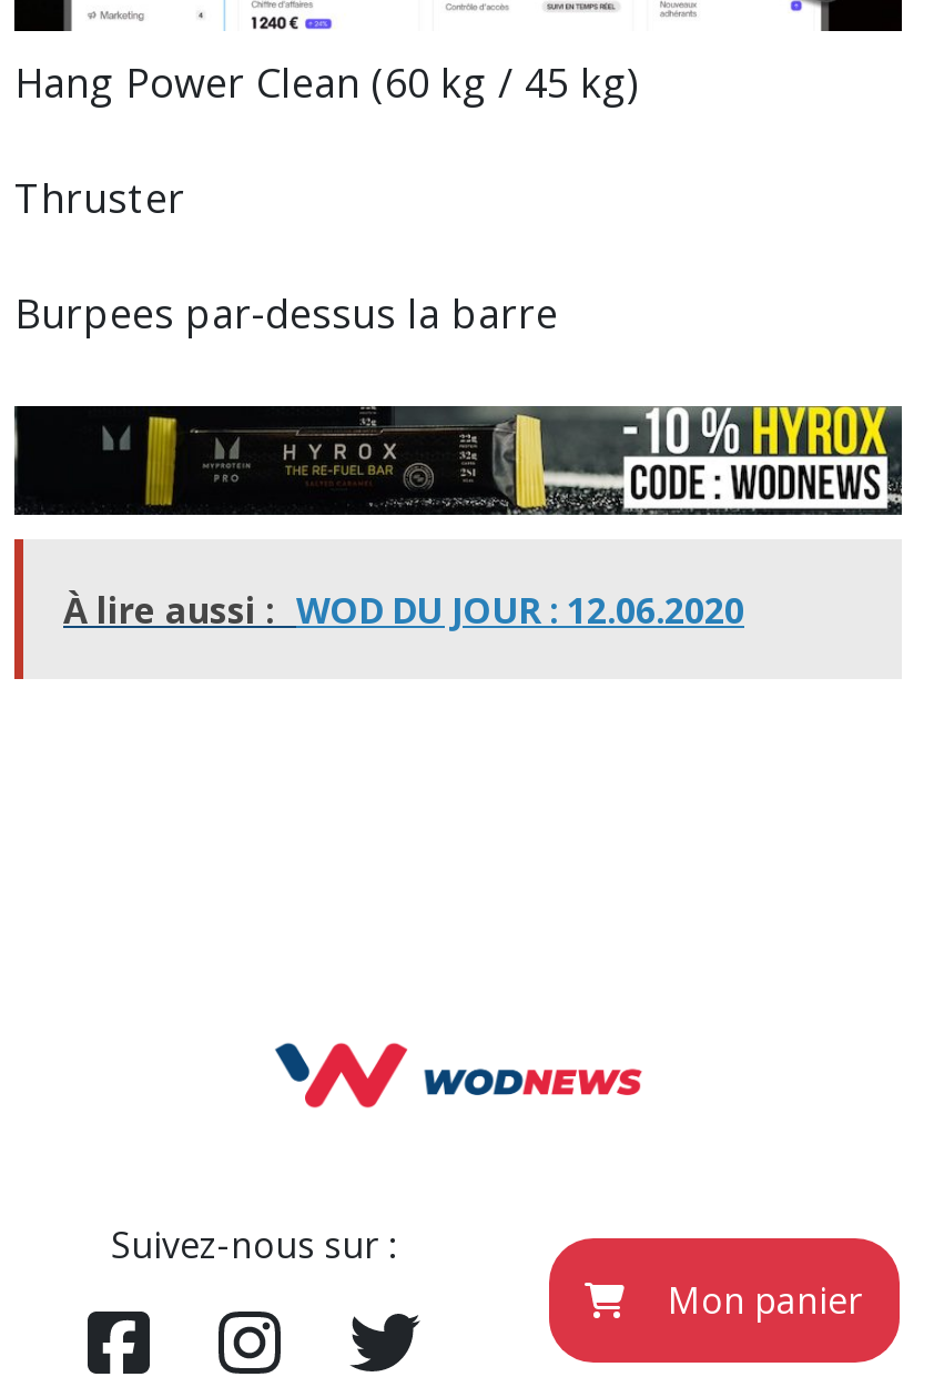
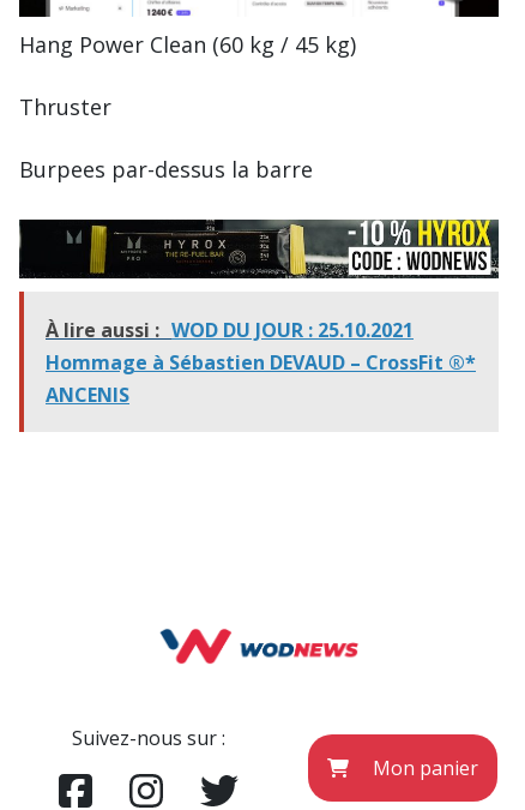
[63,585,744,634] À lire aussi : WOD DU JOUR : 12.06.2020 -> [46,316,476,408] À lire aussi : WOD DU JOUR : 25.10.2021 | Hommage à Sébastien DEVAUD – CrossFit ®* | ANCENIS

